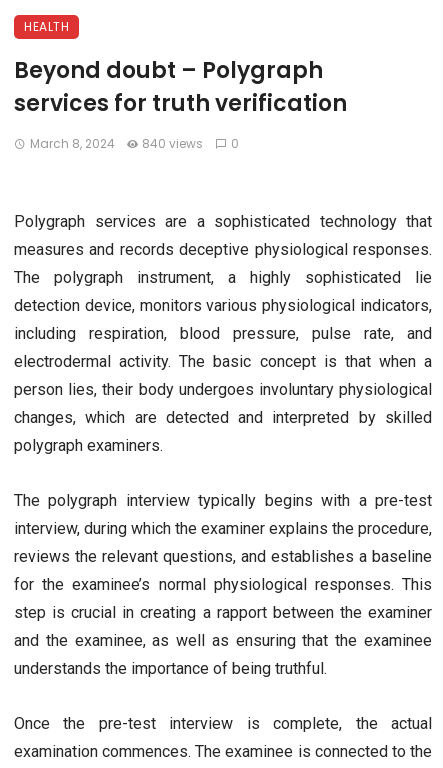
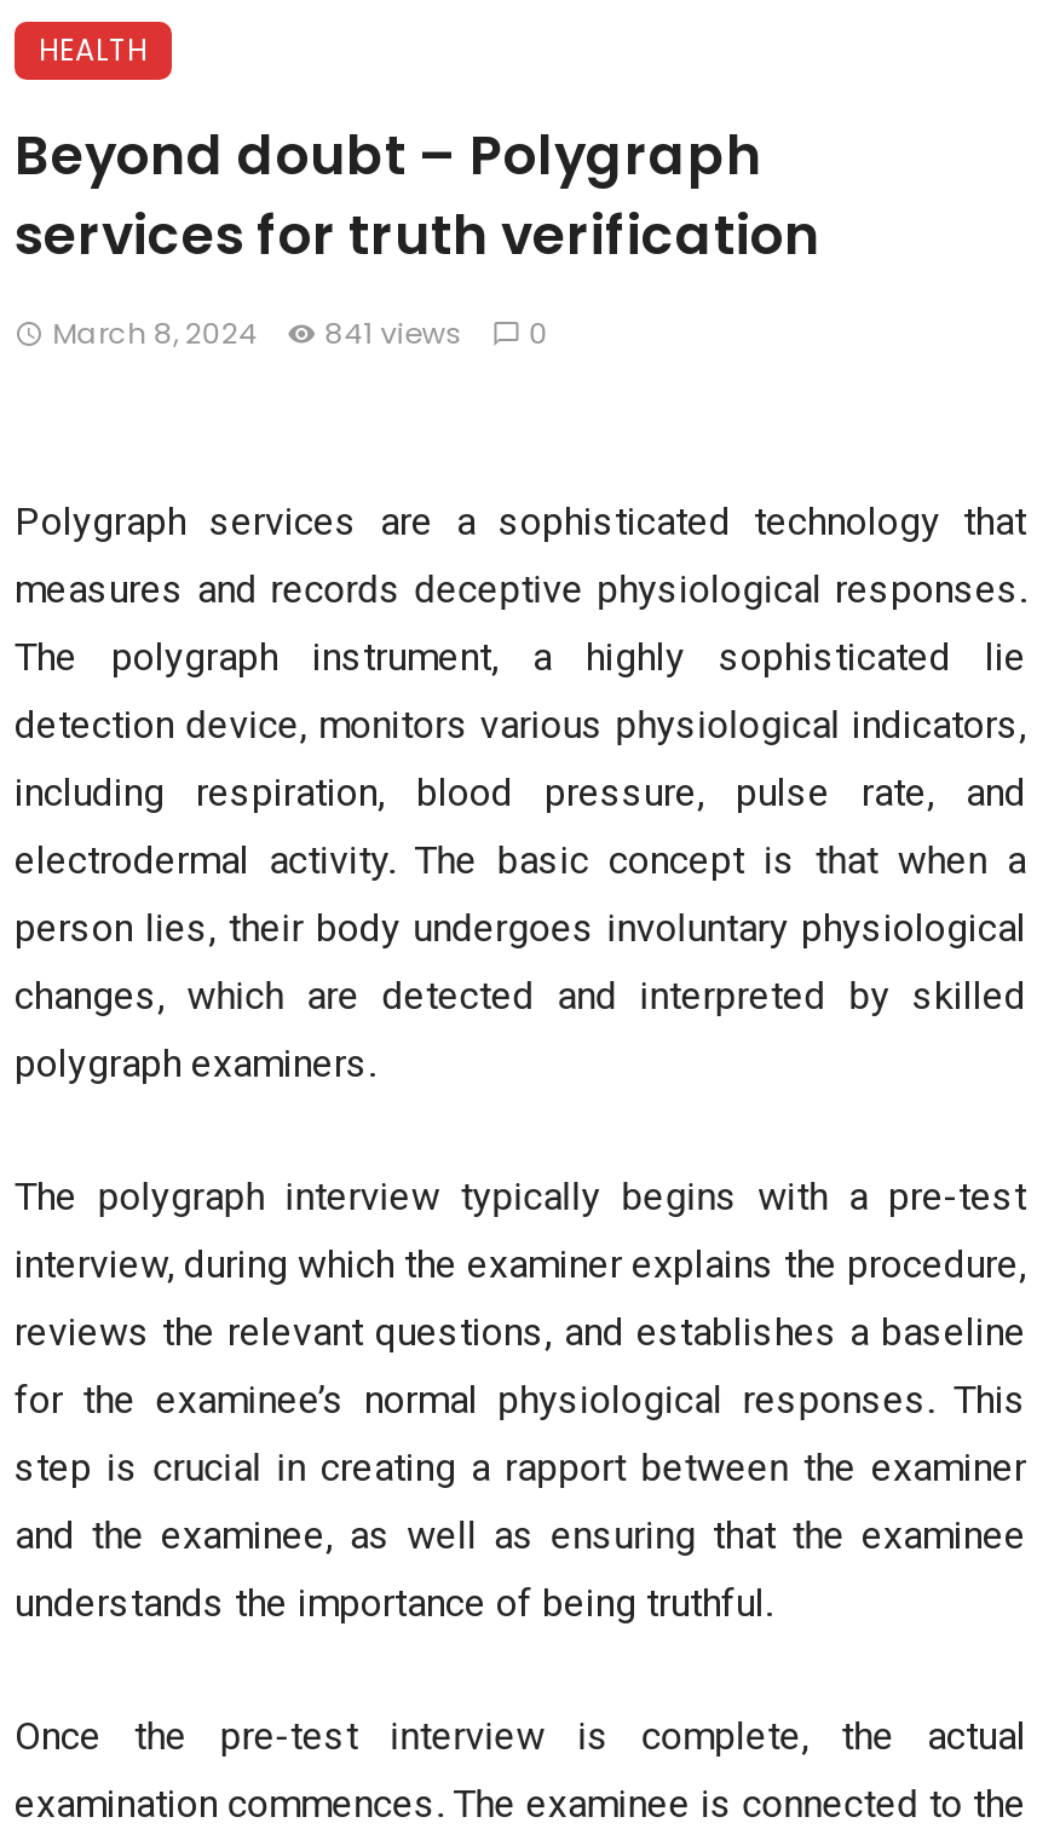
[30,135,239,152] March 8, 2024 840 views 0 -> [52,312,549,353] March 8, 2024 841 views 0

